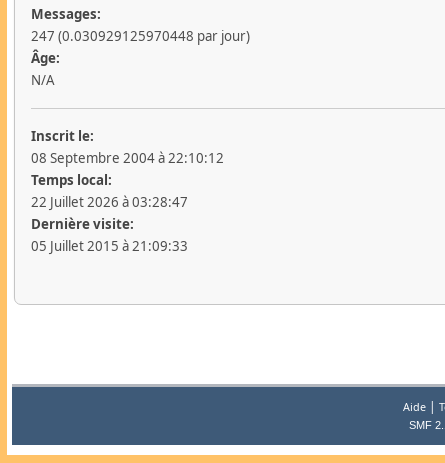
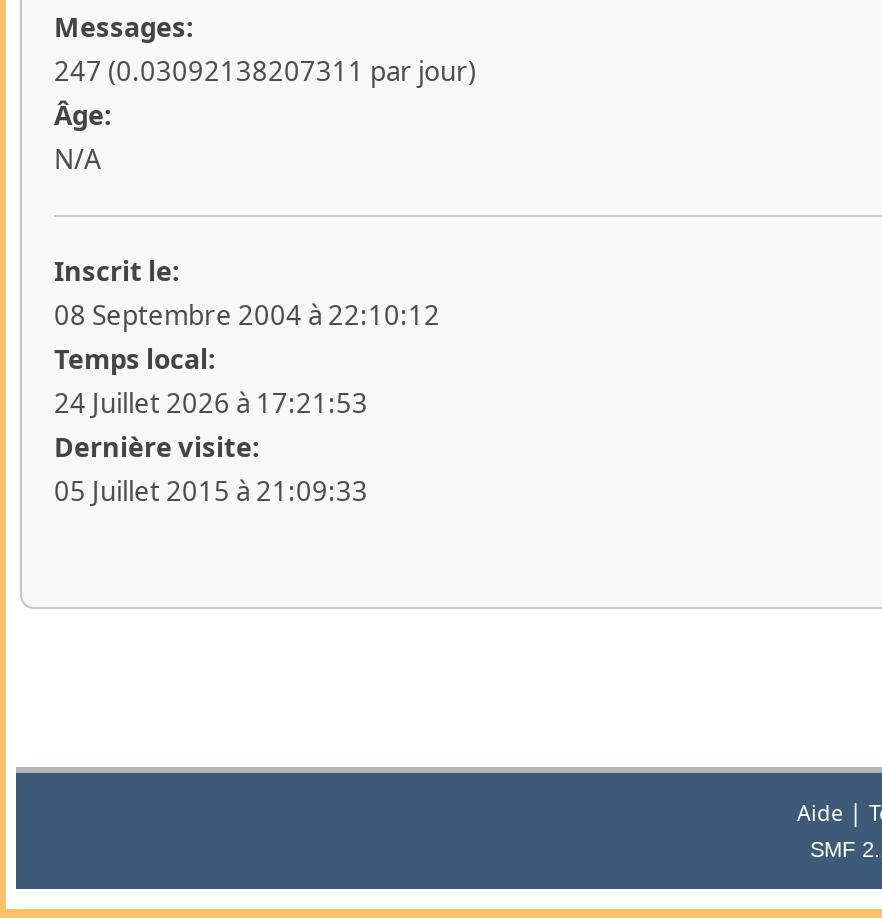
[31,27,250,45] 247 (0.030929125970448 par jour) -> [54,53,476,89] 247 (0.03092138207311 par jour)
[31,193,188,211] 22 Juillet 2026 à 03:28:47 -> [54,385,368,421] 24 Juillet 2026 à 17:21:53

